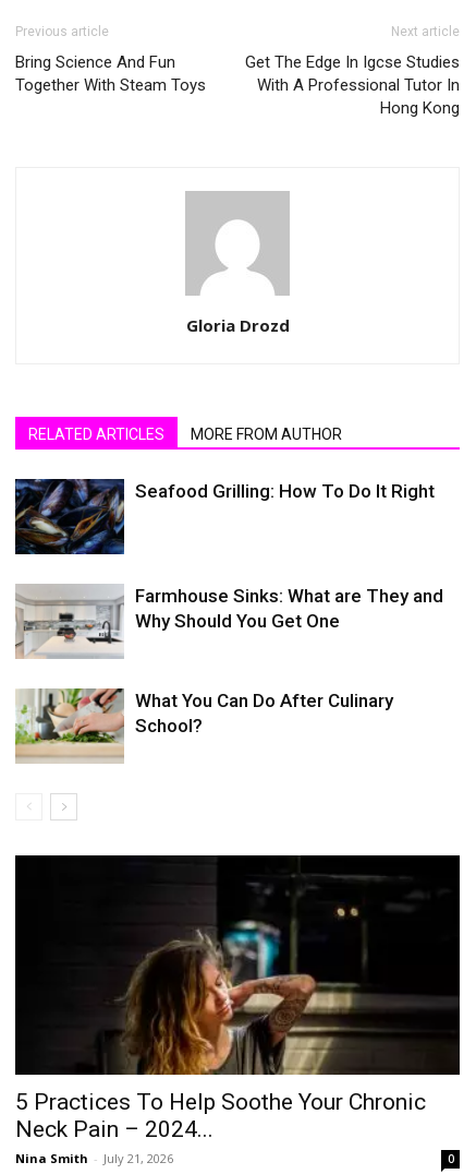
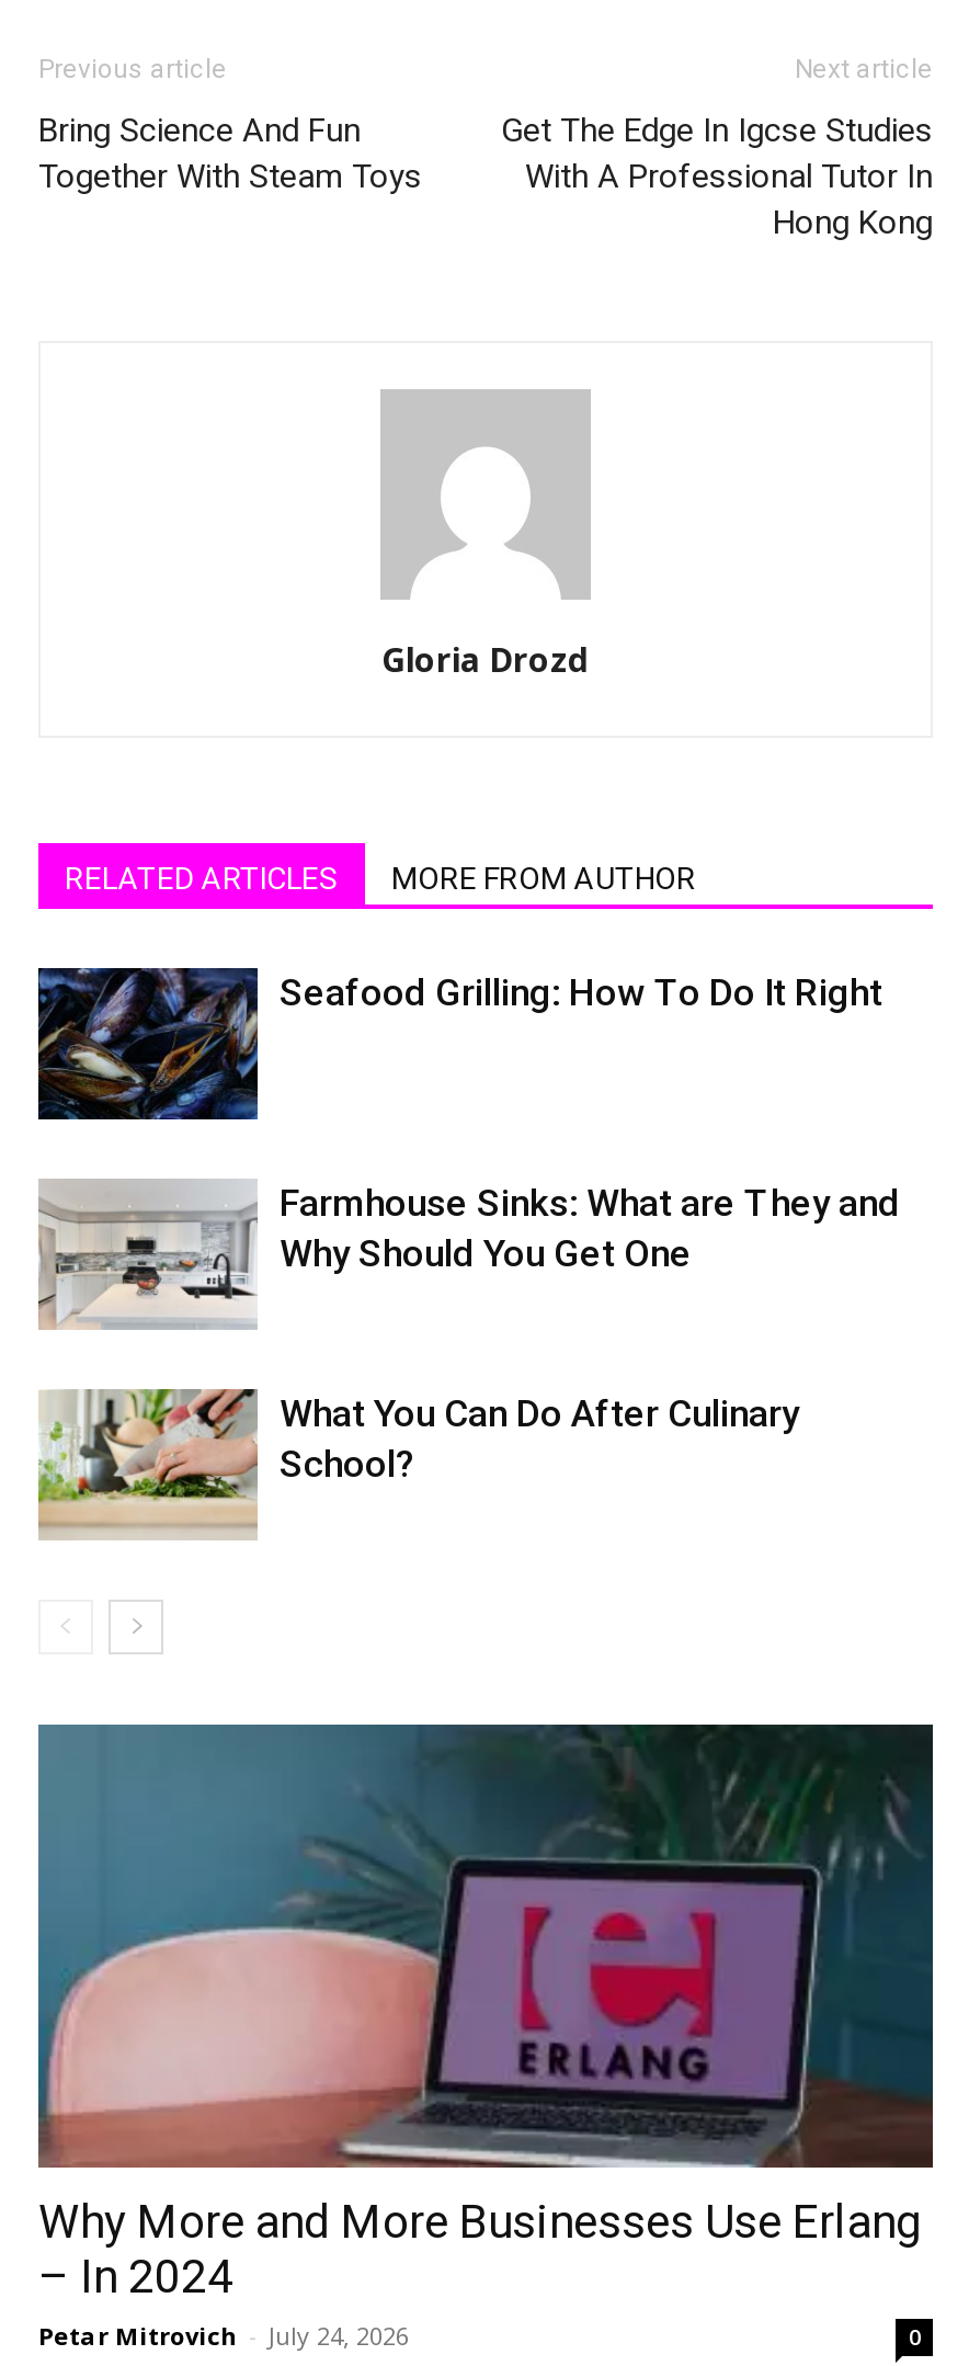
[14,854,460,1166] [image] | 5 Practices To Help Soothe Your Chronic | Neck Pain – 2024... | Nina Smith - July 21, 2026 -> [36,1722,933,2352] [image] | Why More and More Businesses Use Erlang | – In 2024 | Petar Mitrovich - July 24, 2026

